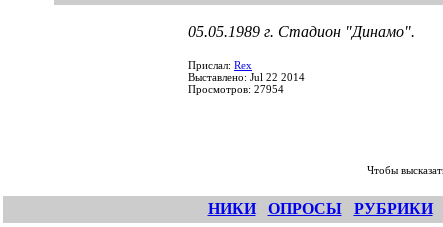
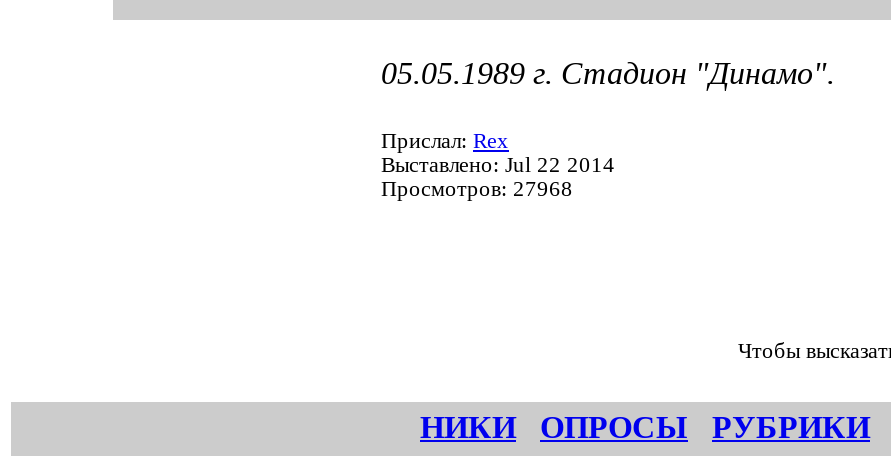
[188,83,284,95] Просмотров: 27954 -> [381,176,573,200] Просмотров: 27968

